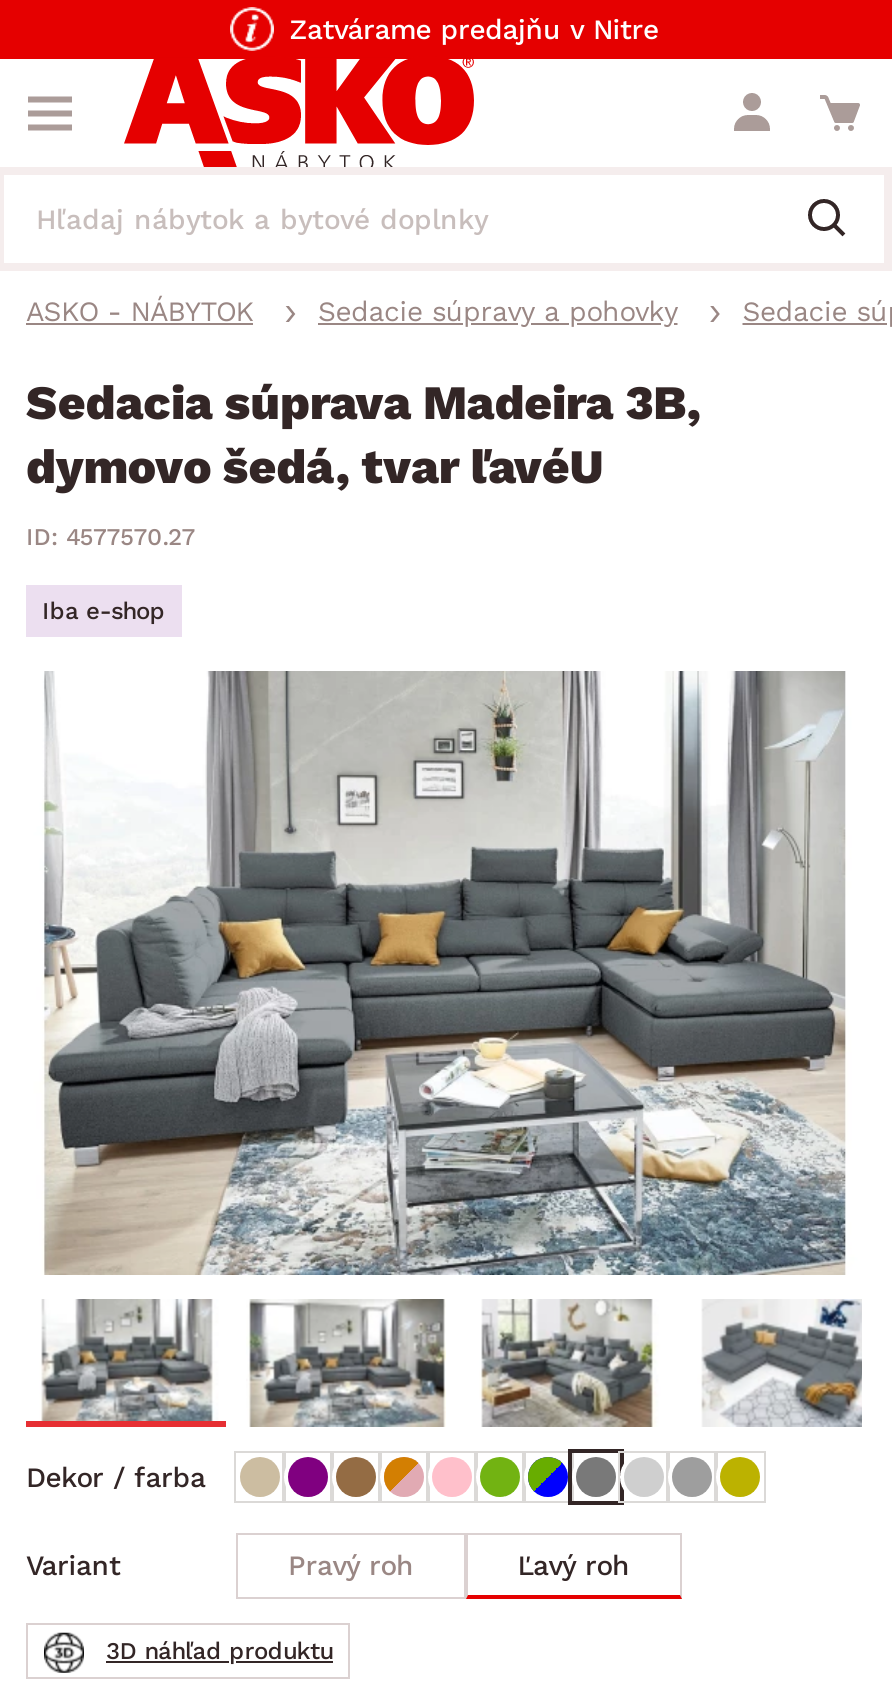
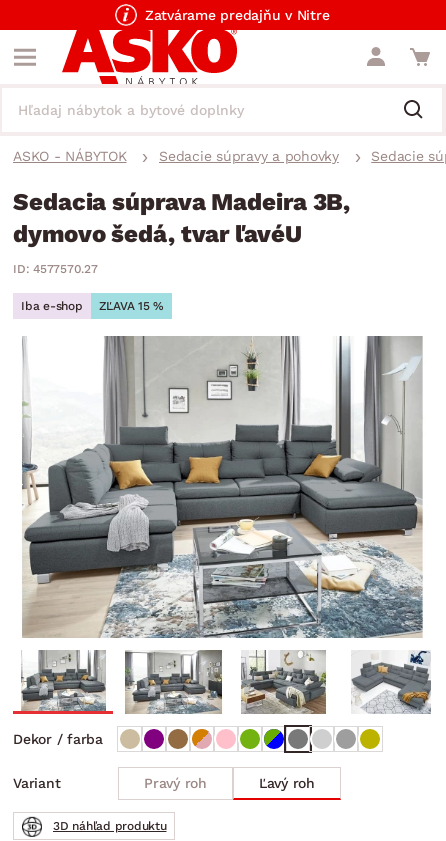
none -> [98,299,164,313] ZĽAVA 15 %

